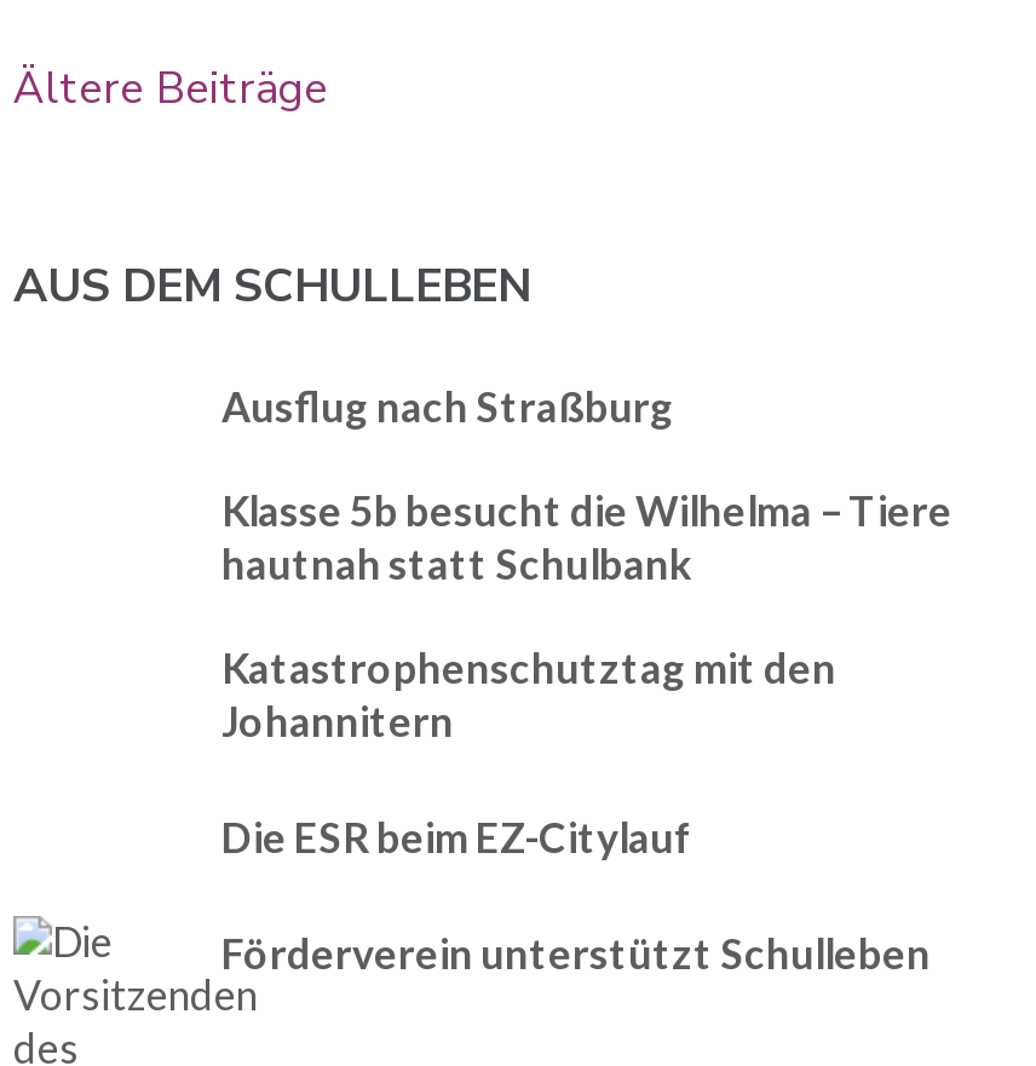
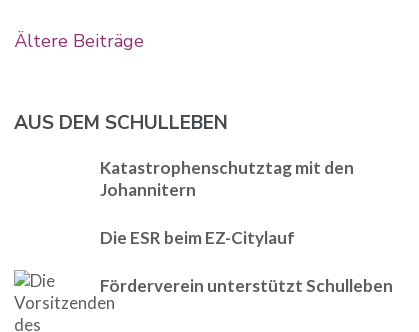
[221,381,952,589] Ausflug nach Straßburg | Klasse 5b besucht die Wilhelma – Tiere | hautnah statt Schulbank -> none

